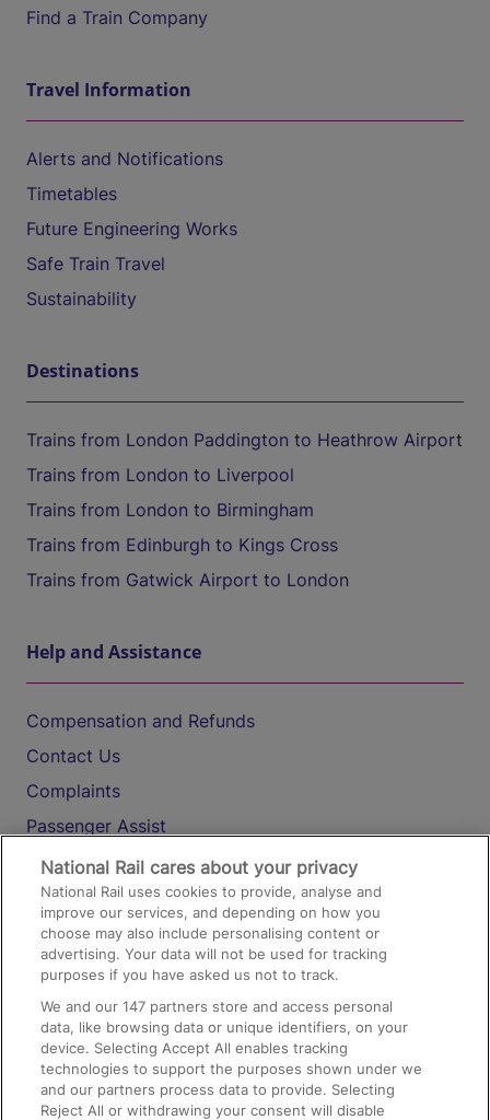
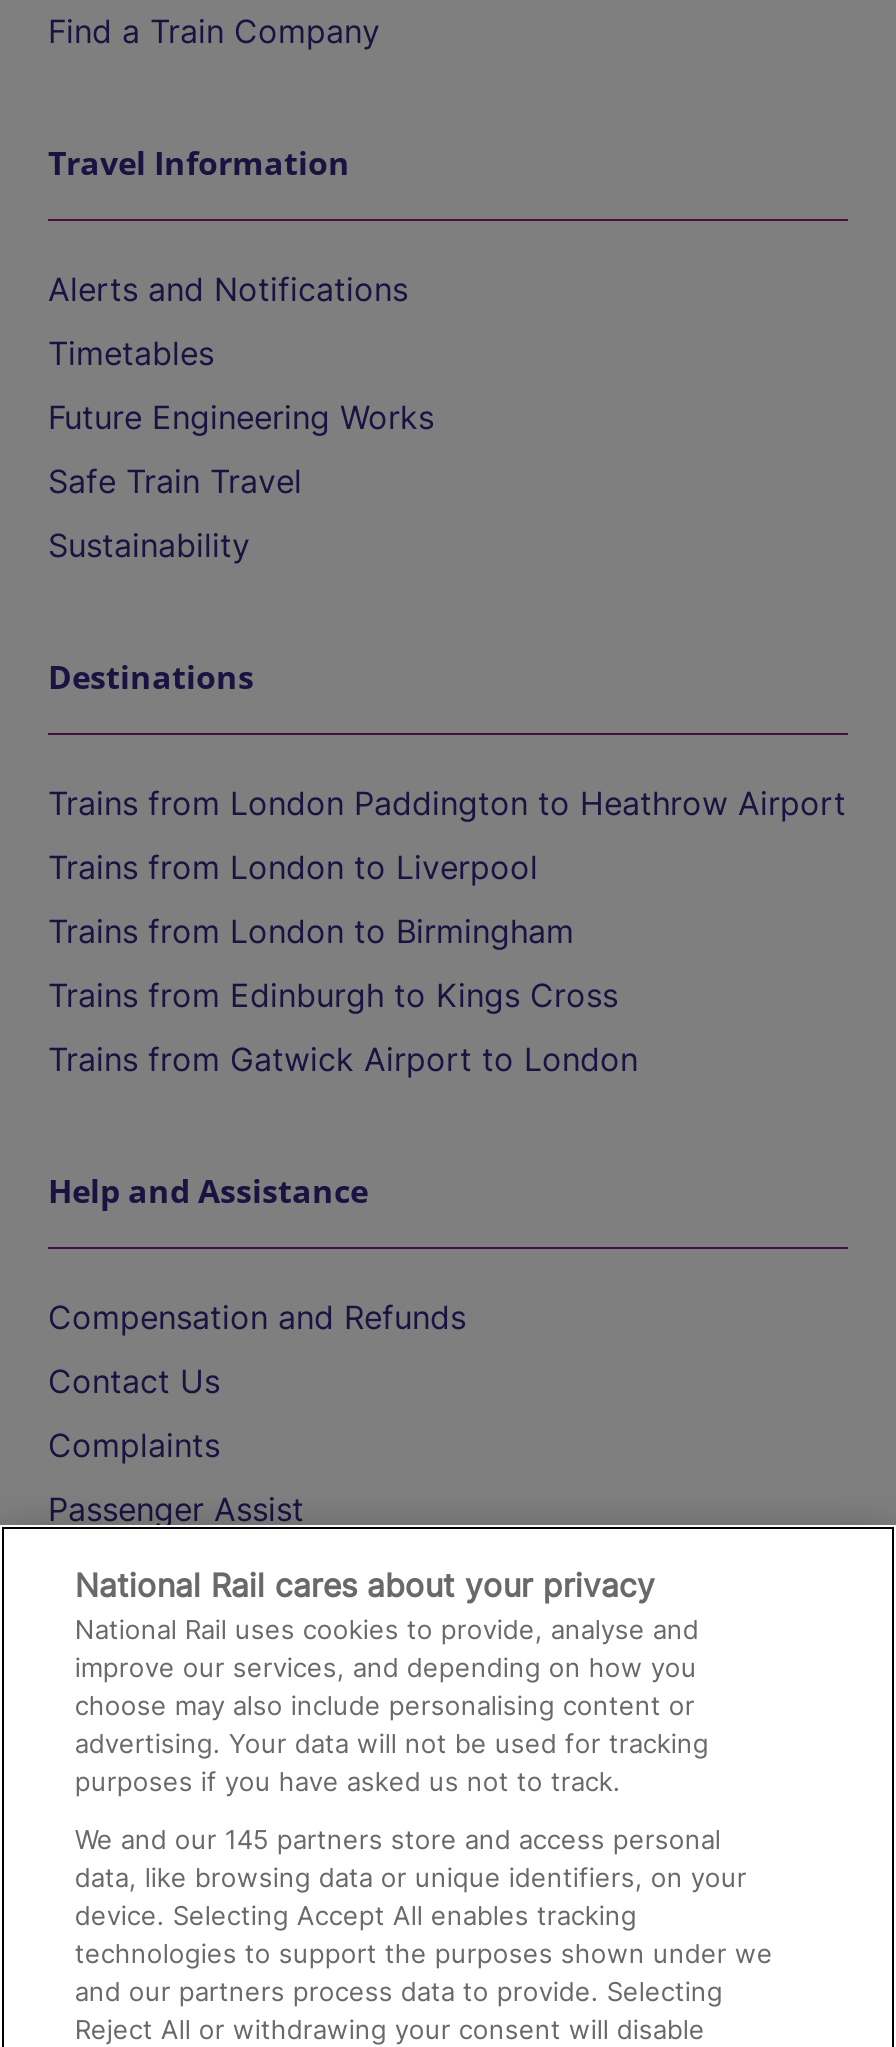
[41,997,393,1015] We and our 147 partners store and access personal -> [75,1823,721,1855] We and our 145 partners store and access personal

